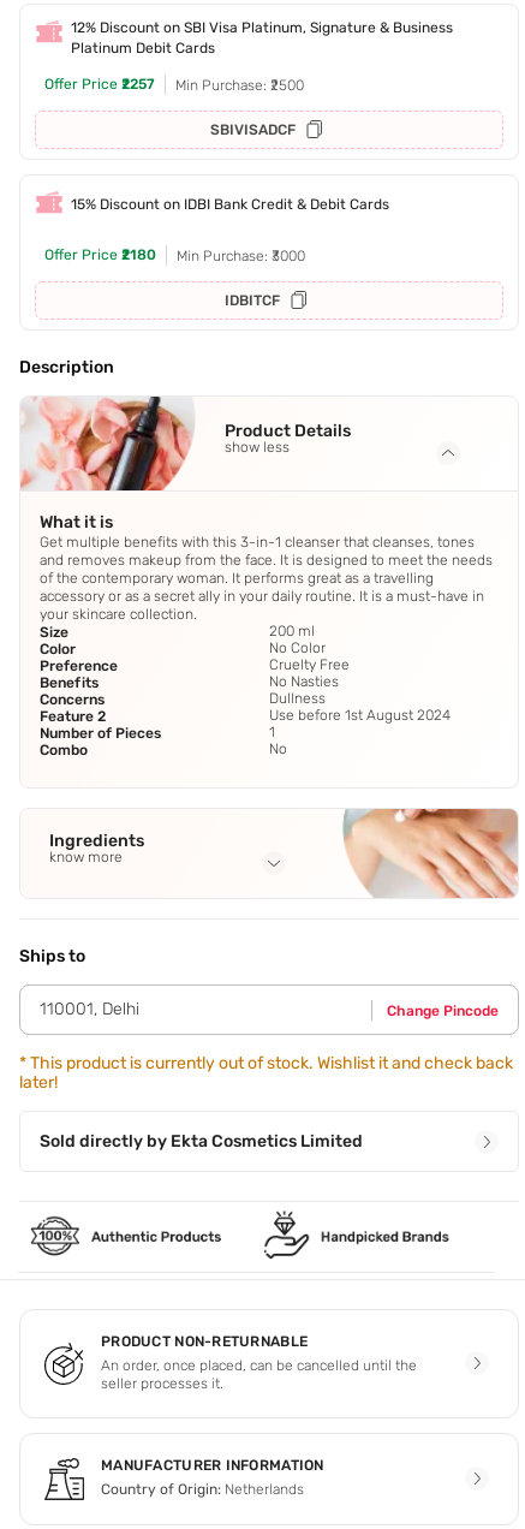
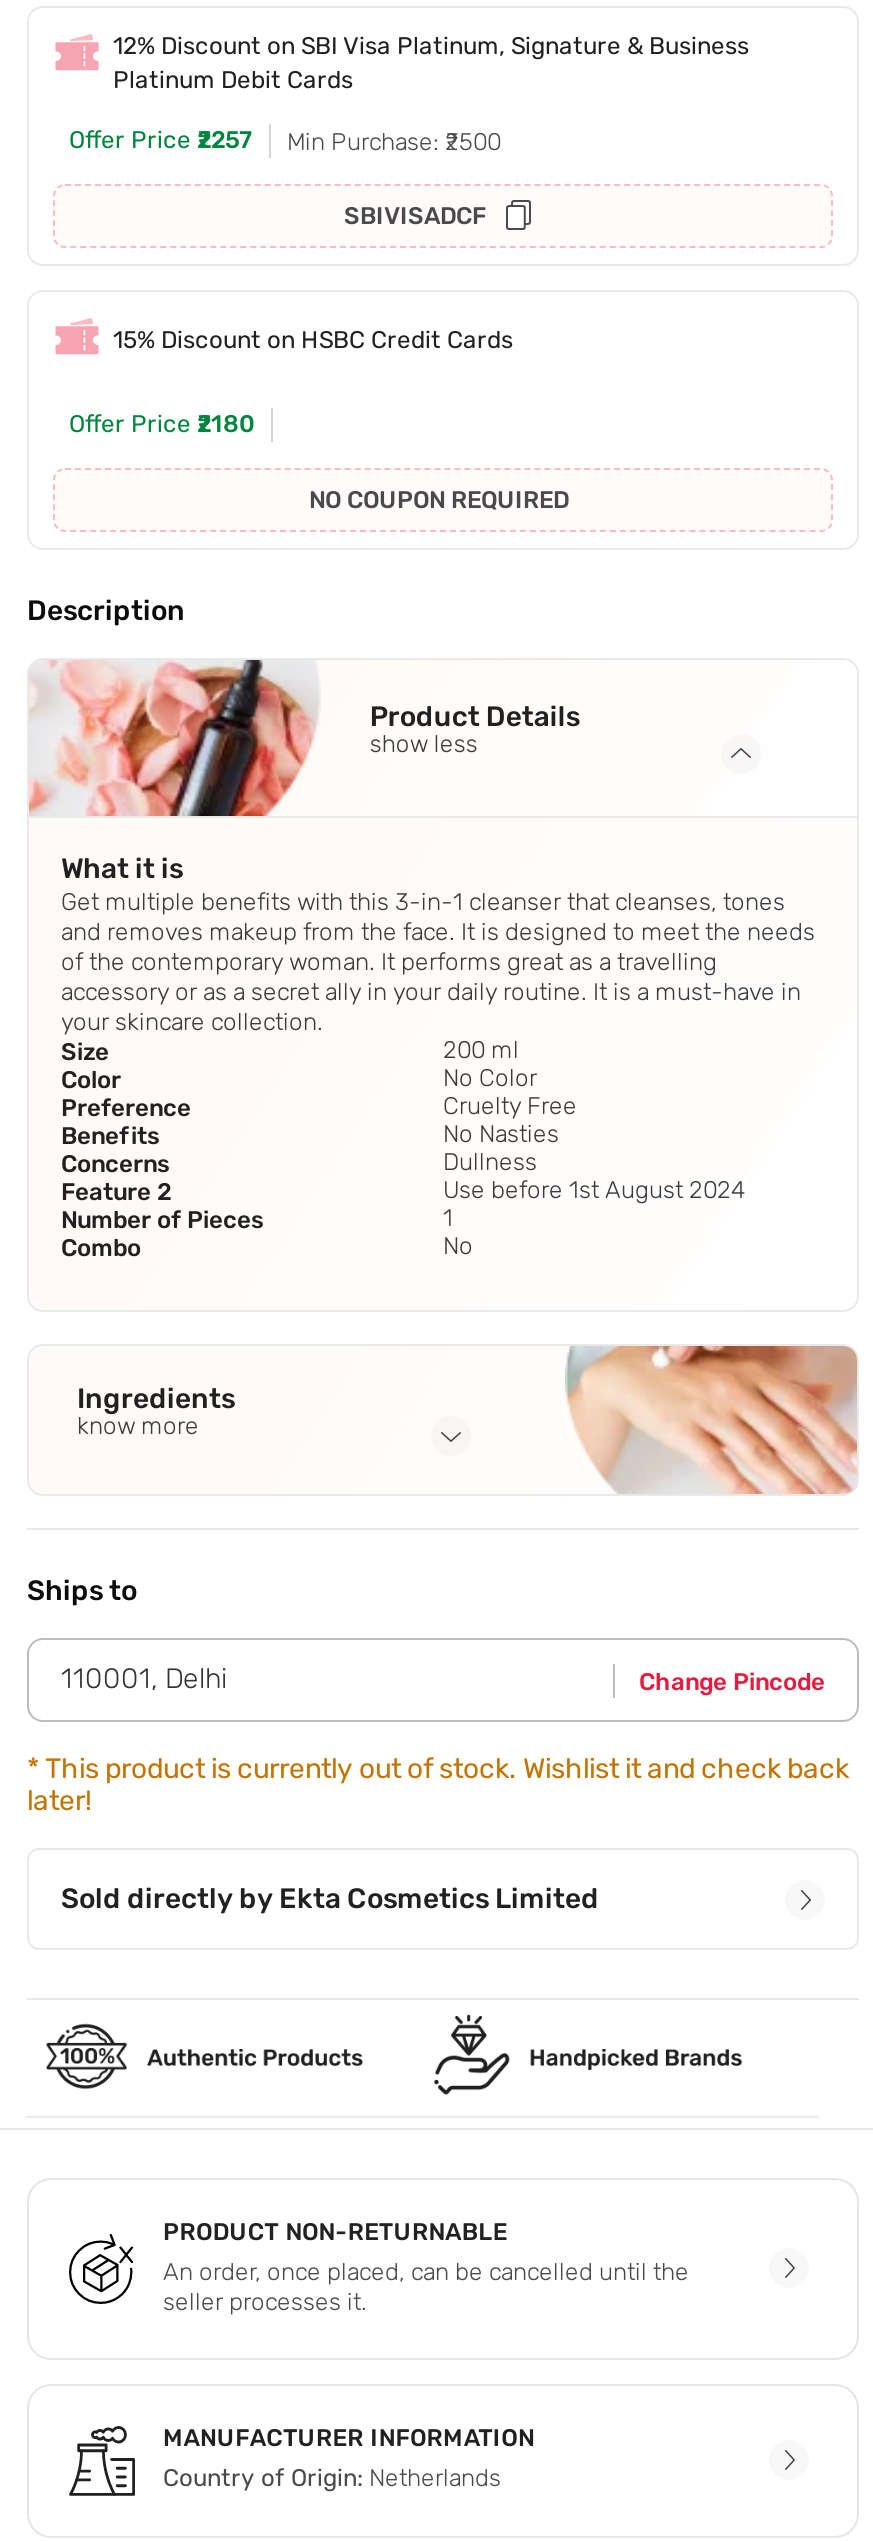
[71,196,389,213] 15% Discount on IDBI Bank Credit & Debit Cards -> [113,326,513,354] 15% Discount on HSBC Credit Cards
[177,247,305,309] Min Purchase: ₹3000 | IDBITCF -> [309,487,569,515] NO COUPON REQUIRED

